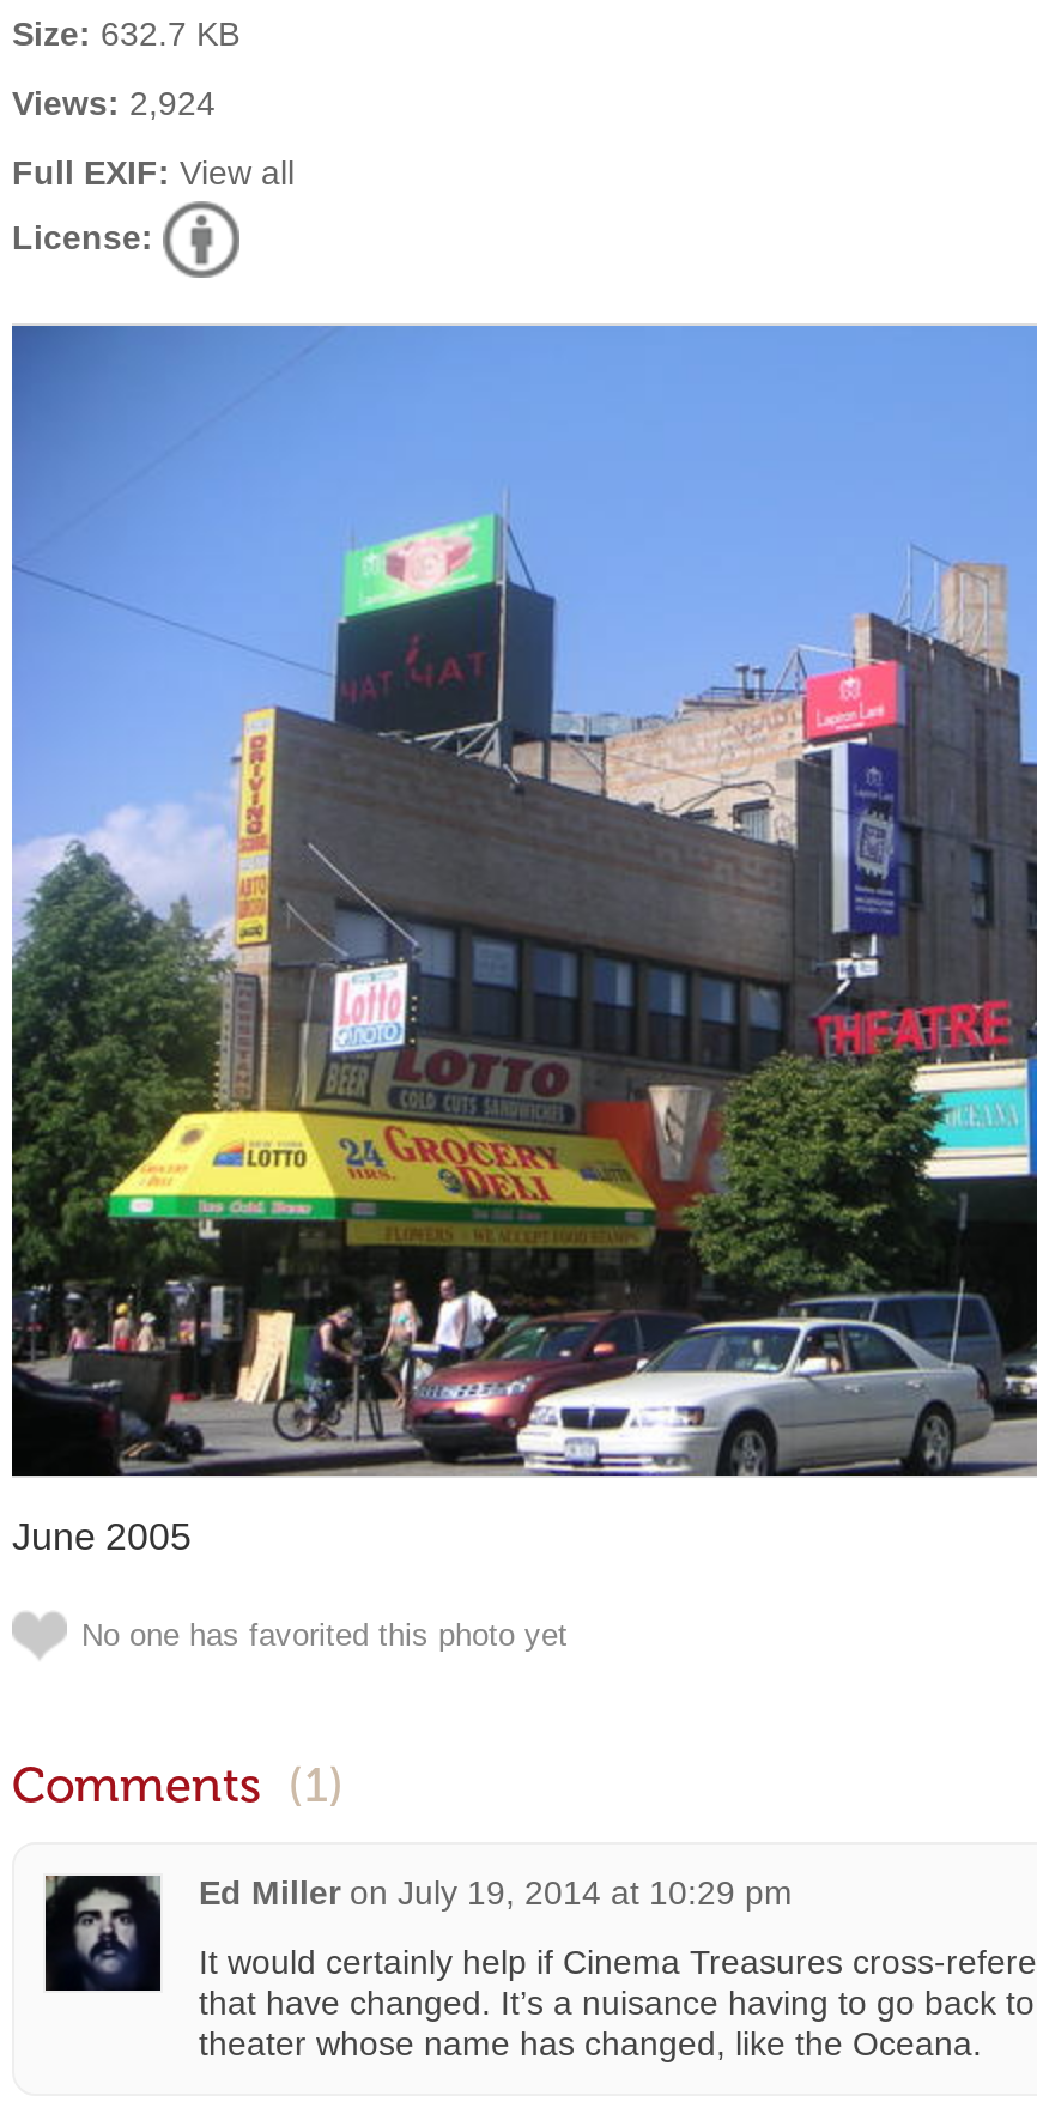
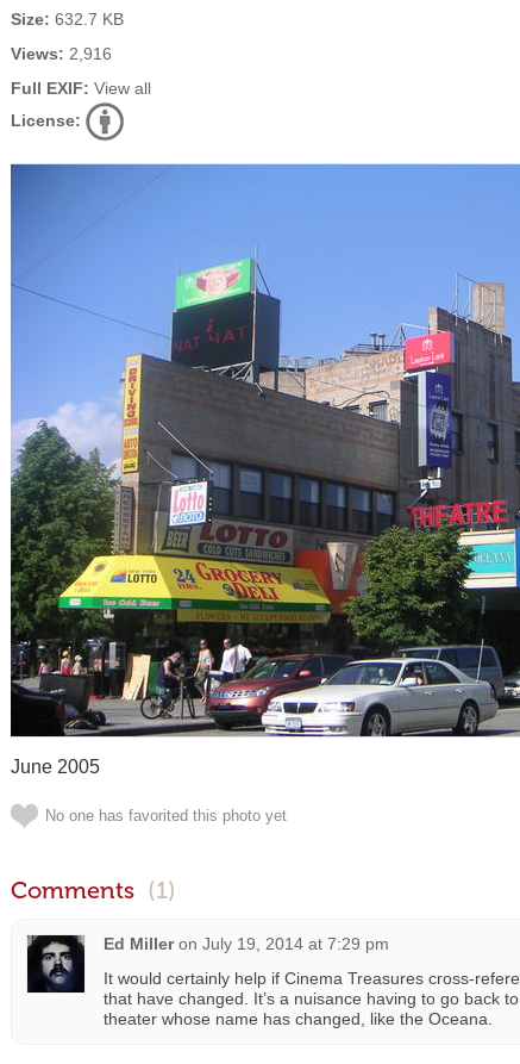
[12,84,216,122] Views: 2,924 -> [11,44,112,63] Views: 2,916
[199,1873,793,1912] Ed Miller on July 19, 2014 at 10:29 pm -> [104,934,389,953] Ed Miller on July 19, 2014 at 7:29 pm

